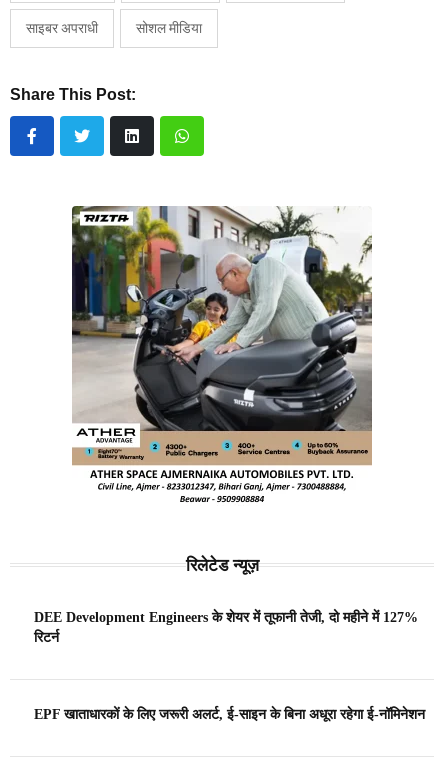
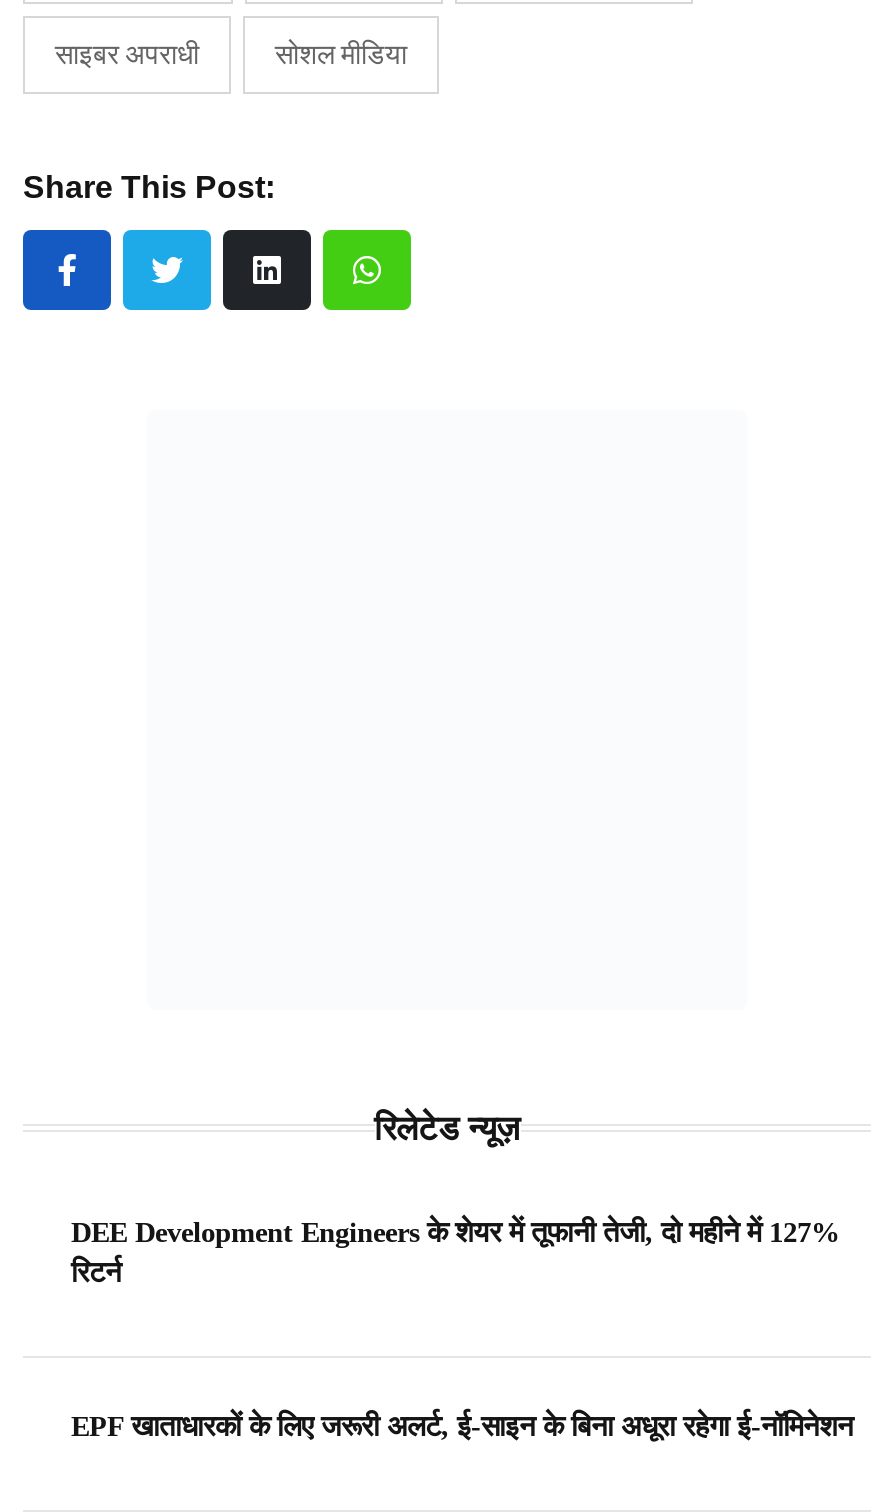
[71,205,373,503] [image] -> none

